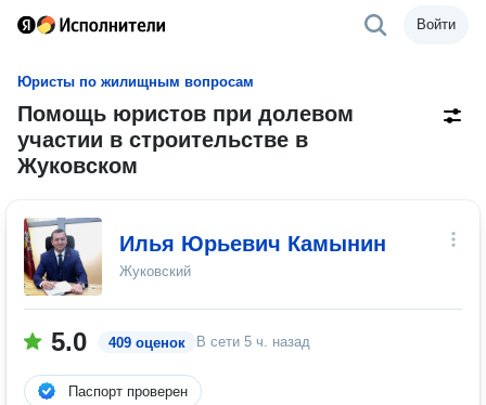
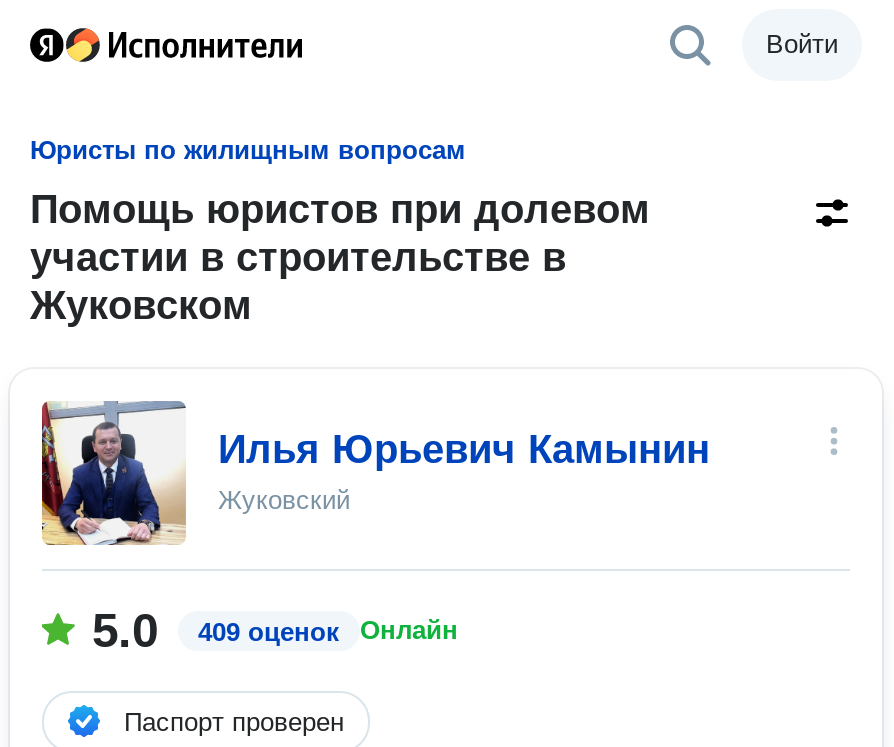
[196,334,310,350] В сети 5 ч. назад -> [360,615,458,645] Онлайн

